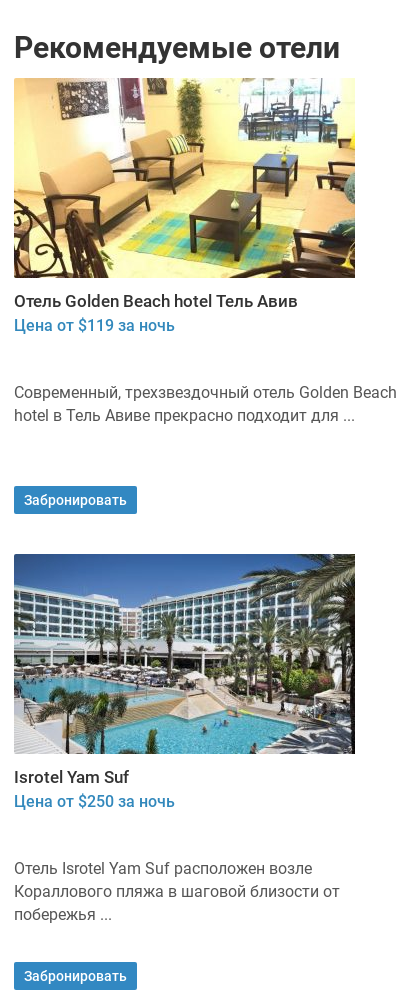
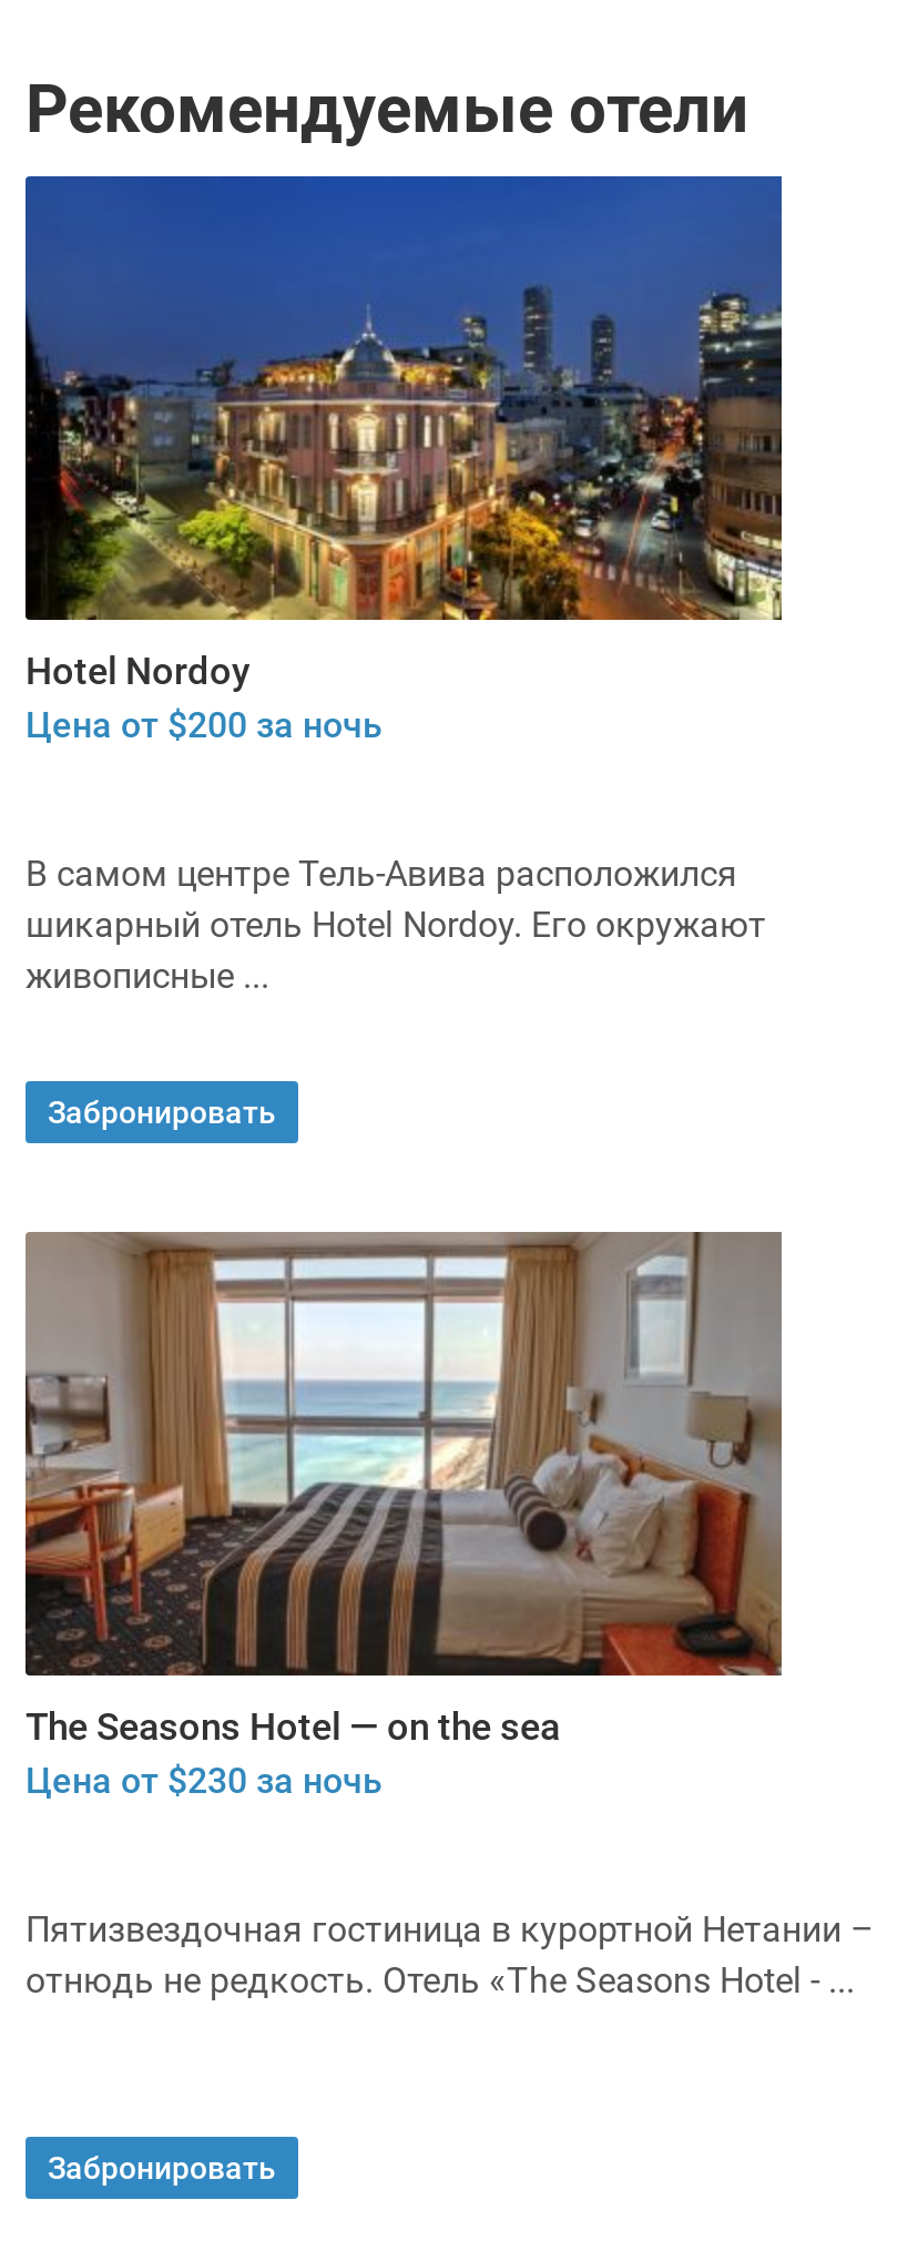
[13,77,356,335] [image] | Отель Golden Beach hotel Тель Авив | Цена от $119 за ночь -> [23,174,784,747] [image] | Hotel Nordoy | Цена от $200 за ночь
[14,383,397,425] Современный, трехзвездочный отель Golden Beach | hotel в Тель Авиве прекрасно подходит для ... -> [25,853,766,998] В самом центре Тель-Авива расположился | шикарный отель Hotel Nordoy. Его окружают | живописные ...
[13,553,356,811] [image] | Isrotel Yam Suf | Цена от $250 за ночь -> [23,1230,784,1803] [image] | The Seasons Hotel — on the sea | Цена от $230 за ночь
[14,859,340,924] Отель Isrotel Yam Suf расположен возле | Кораллового пляжа в шаговой близости от | побережья ... -> [25,1909,875,2002] Пятизвездочная гостиница в курортной Нетании – | отнюдь не редкость. Отель «The Seasons Hotel - ...

